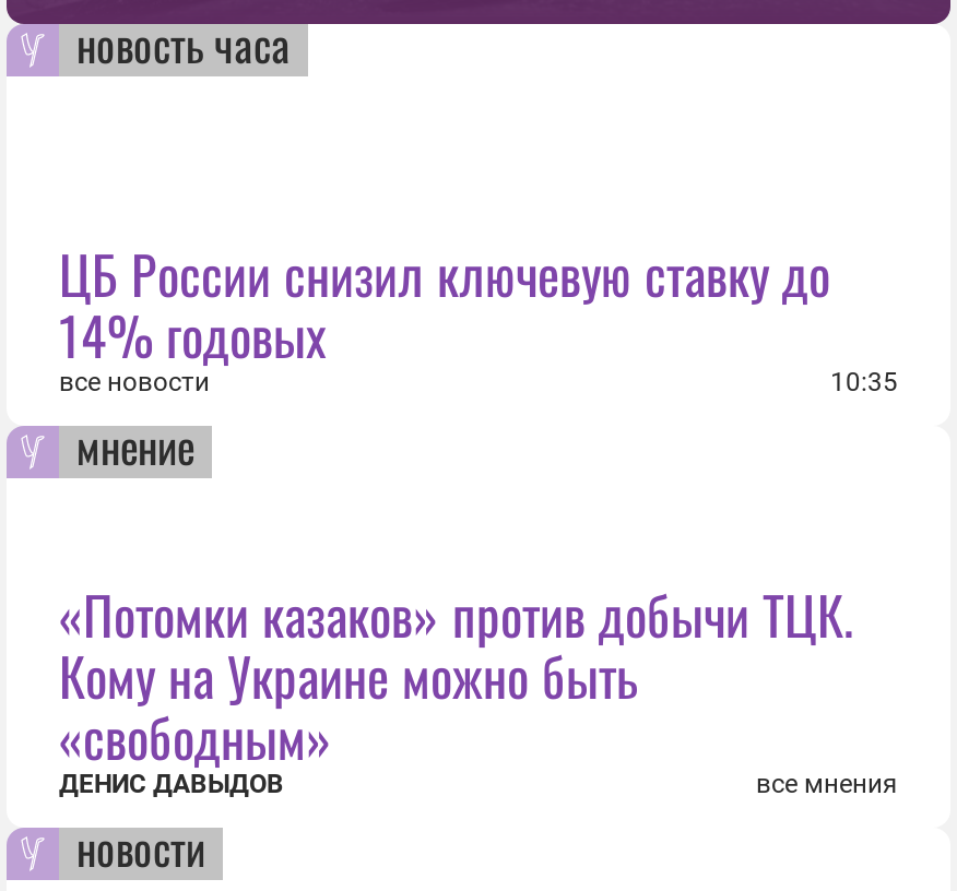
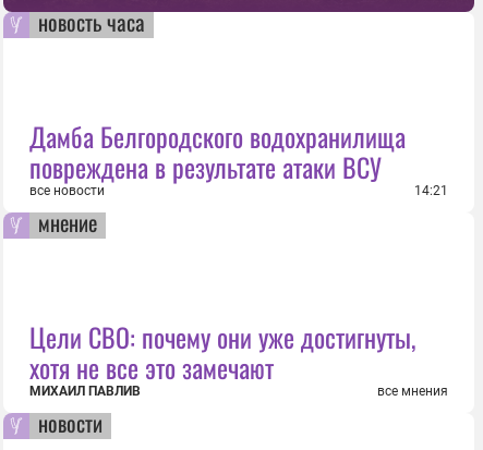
[59,233,830,373] ЦБ России снизил ключевую ставку до | 14% годовых -> [29,116,406,186] Дамба Белгородского водохранилища | повреждена в результате атаки ВСУ
[830,366,898,397] 10:35 -> [414,183,448,198] 14:21
[59,574,854,799] «Потомки казаков» против добычи ТЦК. | Кому на Украине можно быть | «свободным» | ДЕНИС ДАВЫДОВ -> [29,317,415,398] Цели СВО: почему они уже достигнуты, | хотя не все это замечают | МИХАИЛ ПАВЛИВ

